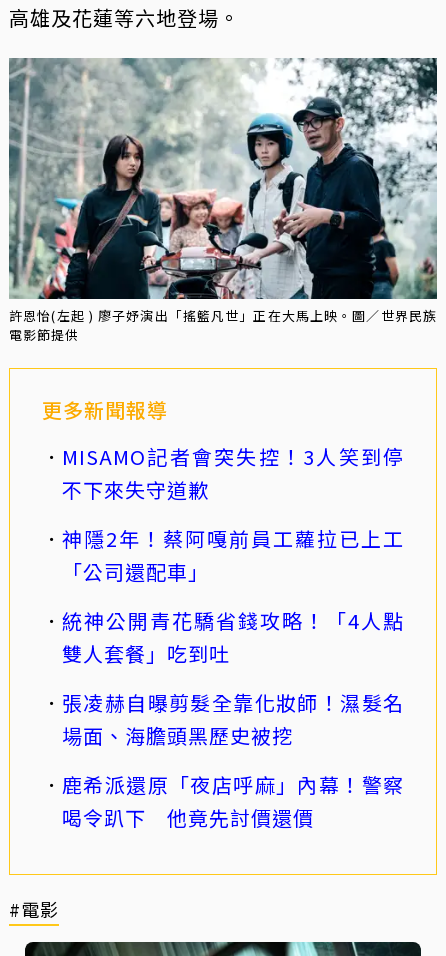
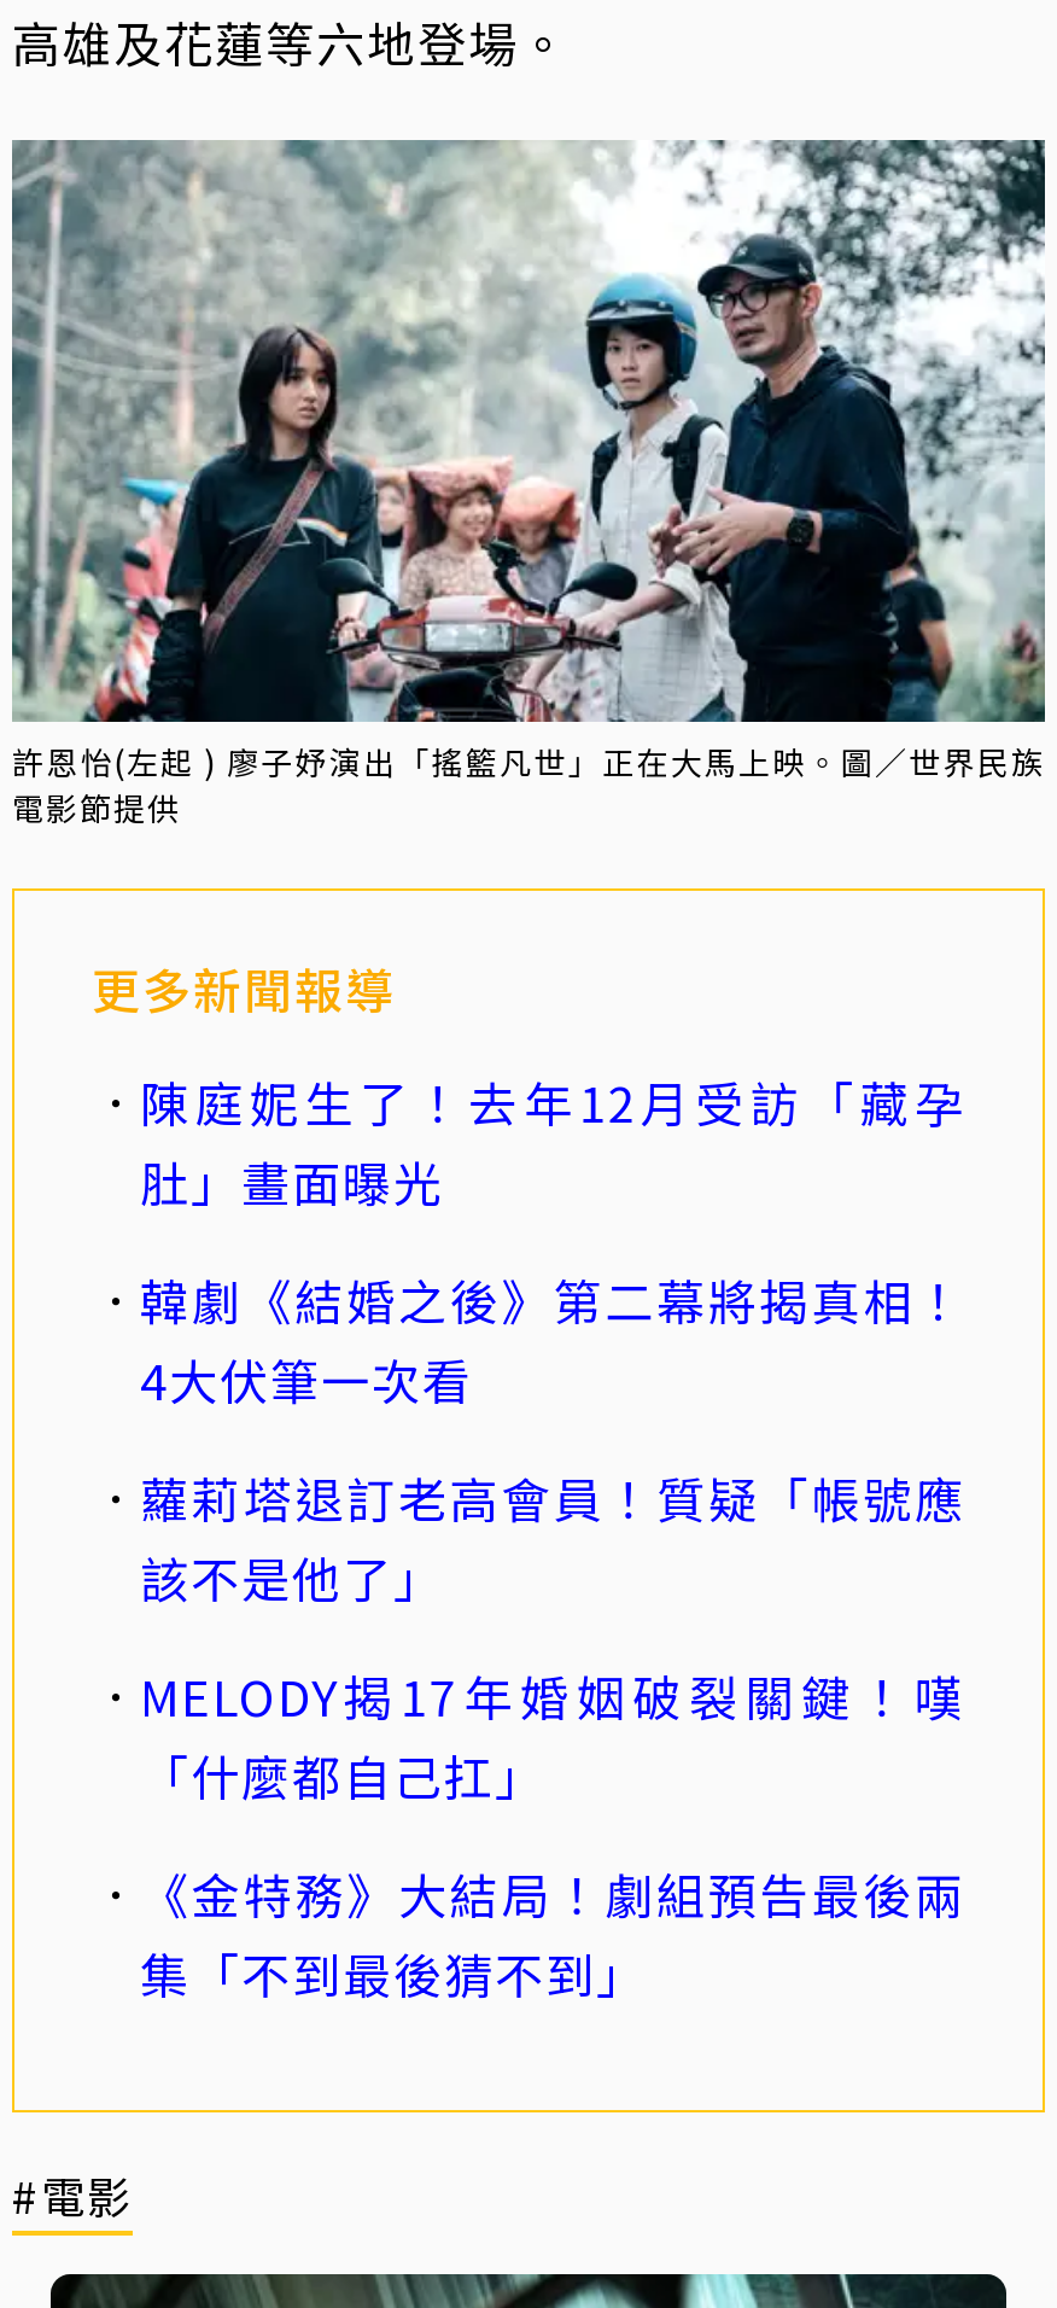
[62,441,404,503] MISAMO記者會突失控！3人笑到停 | 不下來失守道歉 -> [140,1066,965,1216] 陳庭妮生了！去年12月受訪「藏孕 | 肚」畫面曝光
[62,523,404,585] 神隱2年！蔡阿嘎前員工蘿拉已上工 | 「公司還配車」 -> [140,1264,965,1414] 韓劇《結婚之後》第二幕將揭真相！ | 4大伏筆一次看
[62,605,404,667] 統神公開青花驕省錢攻略！「4人點 | 雙人套餐」吃到吐 -> [140,1462,965,1611] 蘿莉塔退訂老高會員！質疑「帳號應 | 該不是他了」
[62,687,404,749] 張凌赫自曝剪髮全靠化妝師！濕髮名 | 場面、海膽頭黑歷史被挖 -> [140,1660,965,1809] MELODY揭17年婚姻破裂關鍵！嘆 | 「什麼都自己扛」
[62,769,404,831] 鹿希派還原「夜店呼麻」內幕！警察 | 喝令趴下 他竟先討價還價 -> [140,1858,965,2007] 《金特務》大結局！劇組預告最後兩 | 集「不到最後猜不到」

